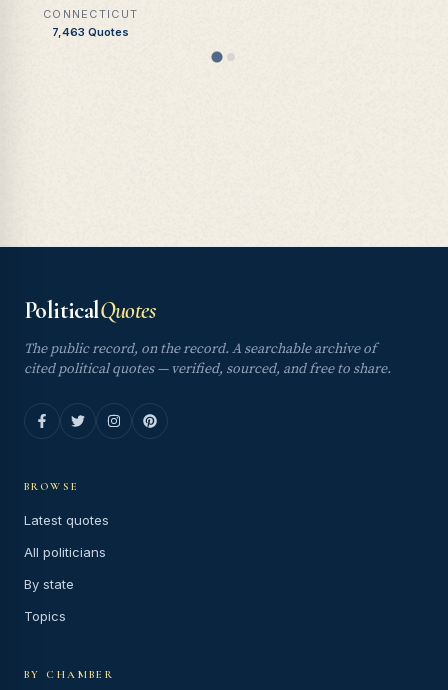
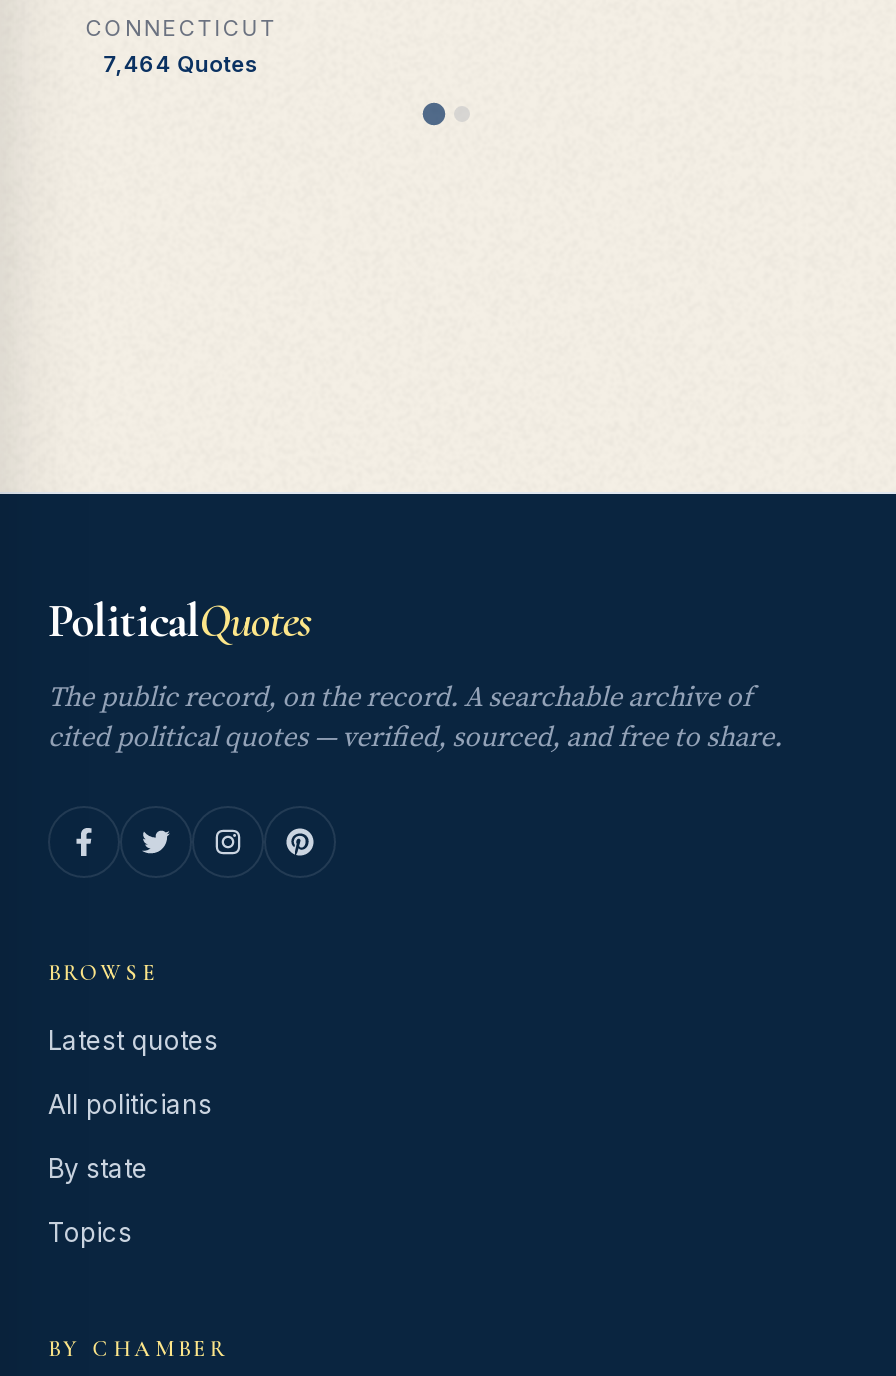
[52,25,129,39] 7,463 Quotes -> [103,50,259,78] 7,464 Quotes

